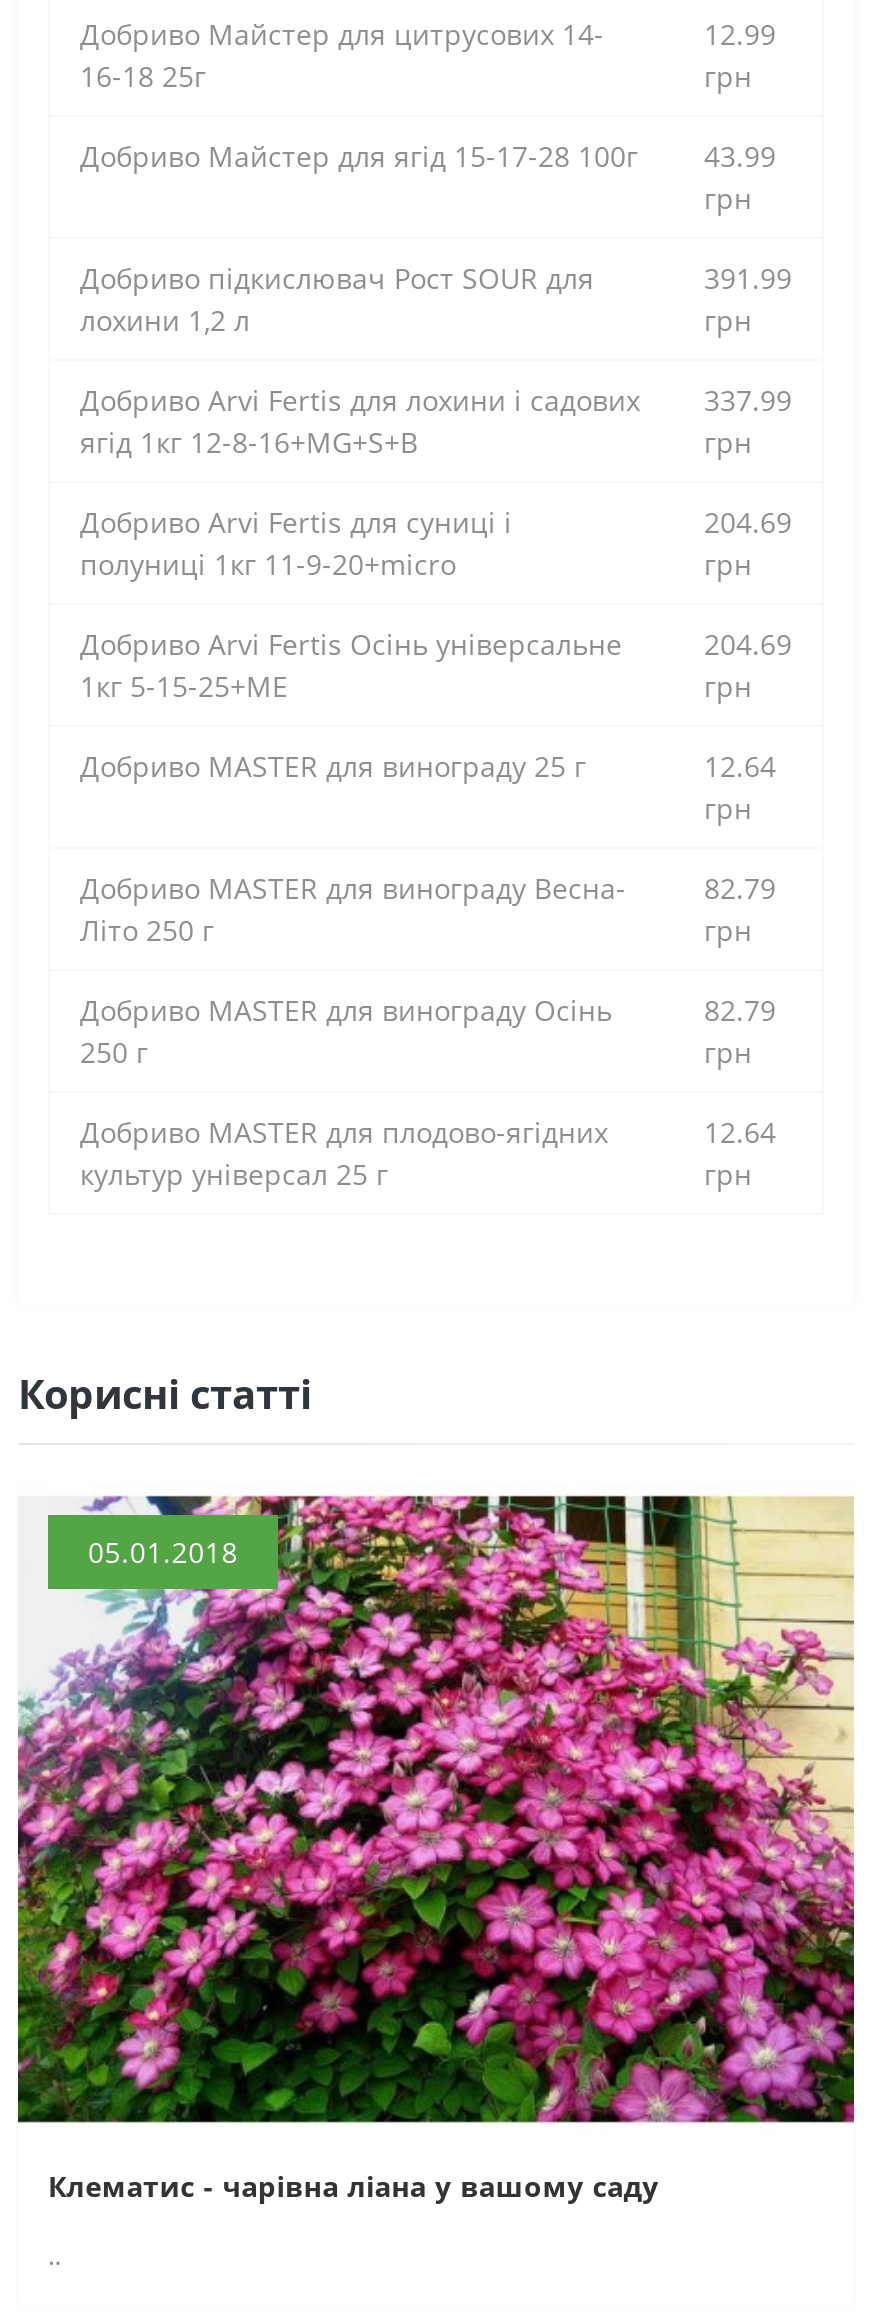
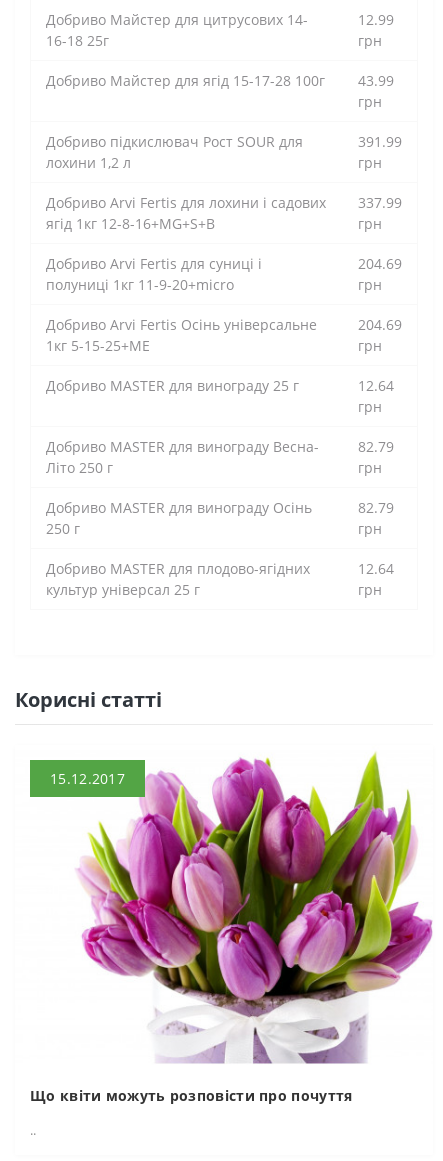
[16,1493,856,2125] [image] | 05.01.2018 -> [15,750,433,1064] [image] | 15.12.2017
[48,2168,659,2206] Клематис - чарівна ліана у вашому саду -> [30,1086,352,1105] Що квіти можуть розповісти про почуття

